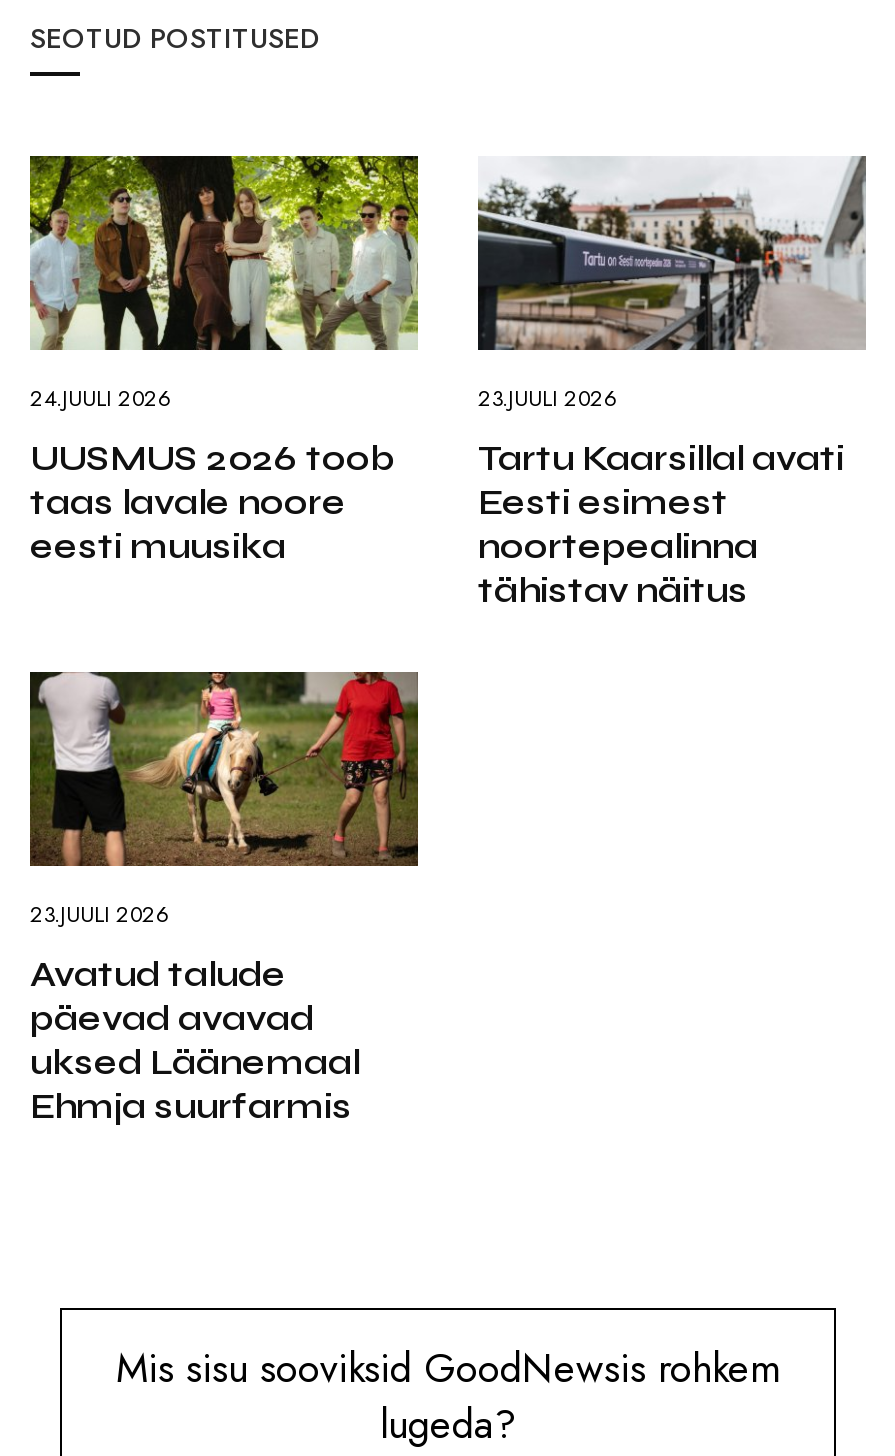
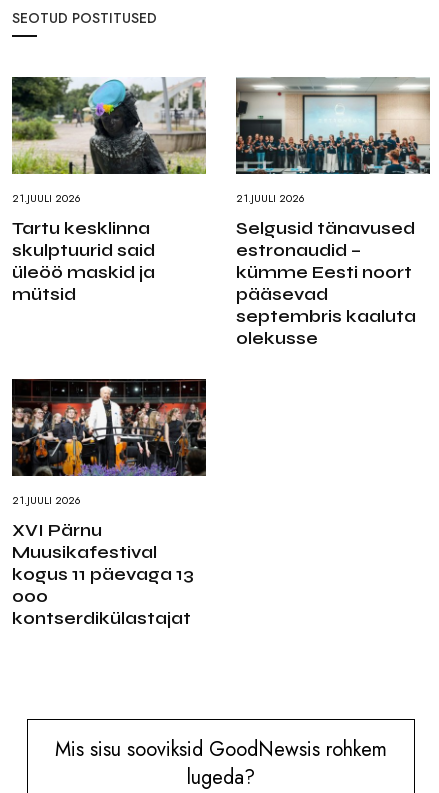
[30,154,420,414] [image] | 24.JUULI 2026 -> [11,77,206,206] [image] | 21.JUULI 2026
[478,158,866,290] [image] -> [235,77,430,175] [image]
[478,382,616,414] 23.JUULI 2026 -> [236,190,305,206] 21.JUULI 2026
[30,436,394,568] UUSMUS 2026 toob | taas lavale noore | eesti muusika -> [12,217,155,305] Tartu kesklinna | skulptuurid said | üleöö maskid ja | mütsid
[478,436,844,612] Tartu Kaarsillal avati | Eesti esimest | noortepealinna | tähistav näitus -> [236,217,416,349] Selgusid tänavused | estronaudid – | kümme Eesti noort | pääsevad | septembris kaaluta | olekusse
[28,670,418,930] [image] | 23.JUULI 2026 -> [12,378,206,508] [image] | 21.JUULI 2026
[30,952,360,1128] Avatud talude | päevad avavad | uksed Läänemaal | Ehmja suurfarmis -> [12,519,194,629] XVI Pärnu | Muusikafestival | kogus 11 päevaga 13 | 000 | kontserdikülastajat

